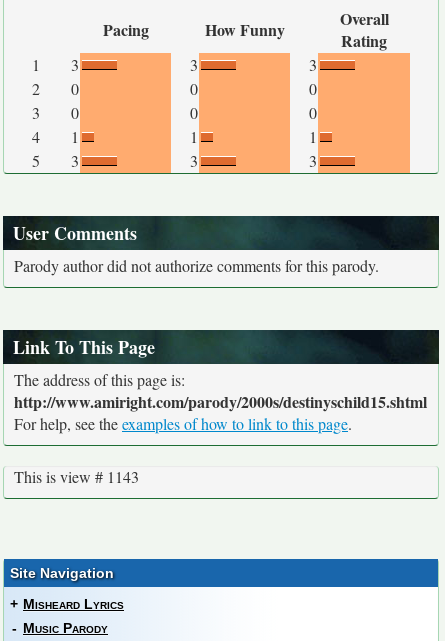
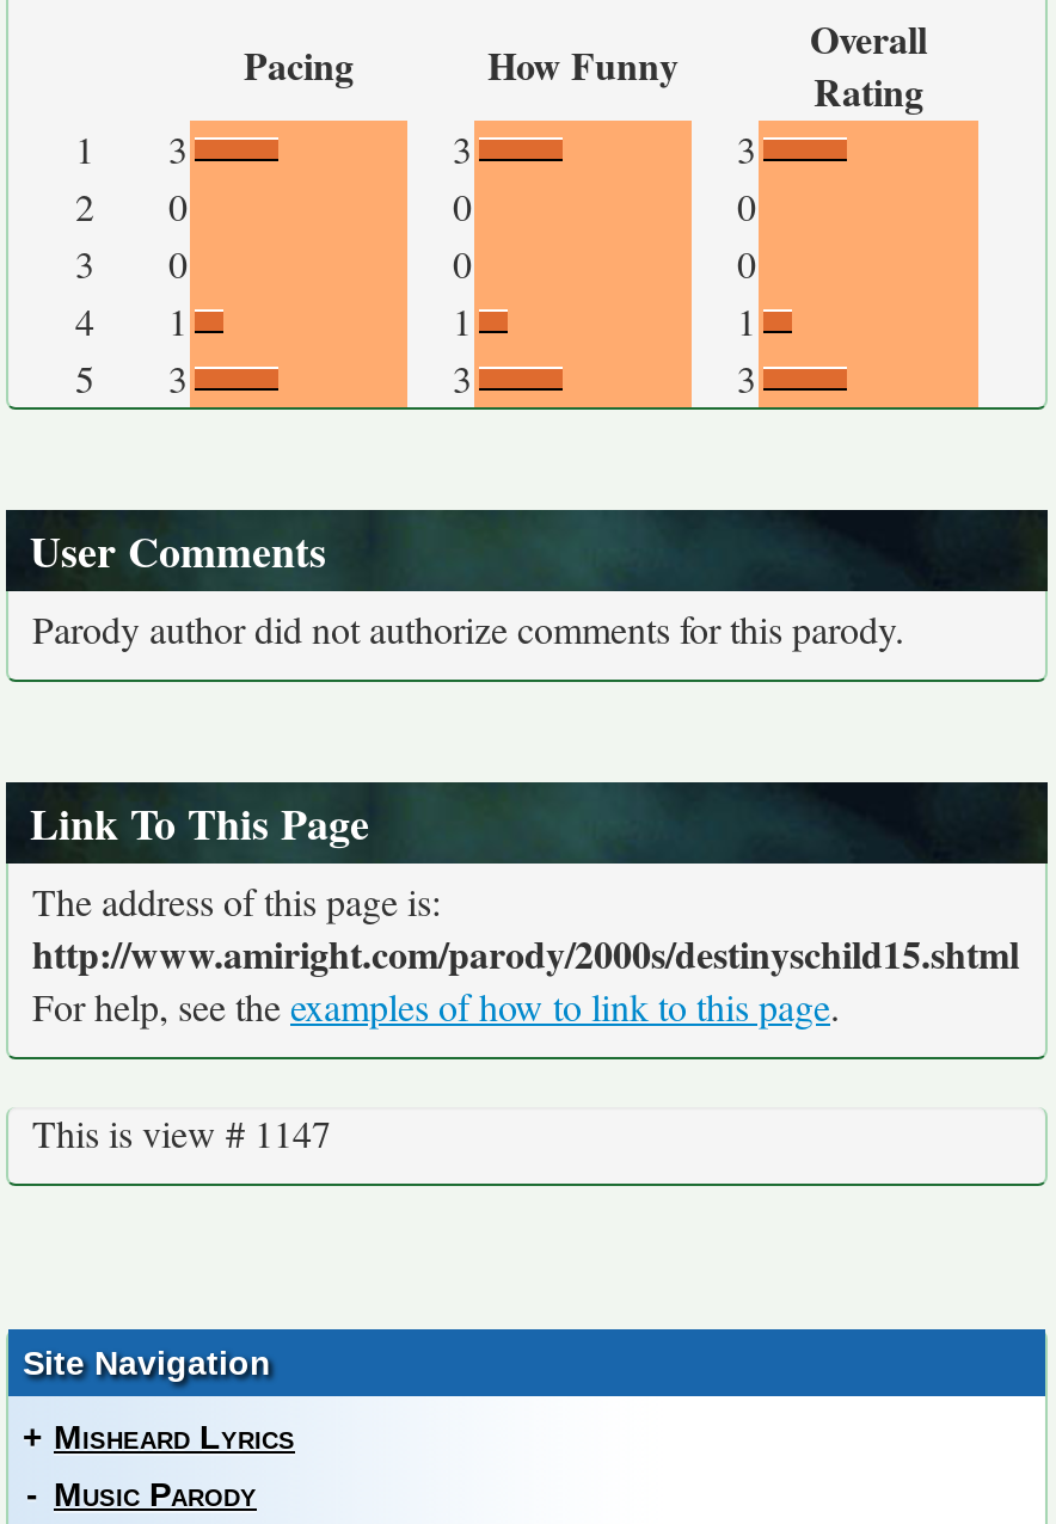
[14,466,139,487] This is view # 1143 -> [32,1107,331,1157] This is view # 1147

